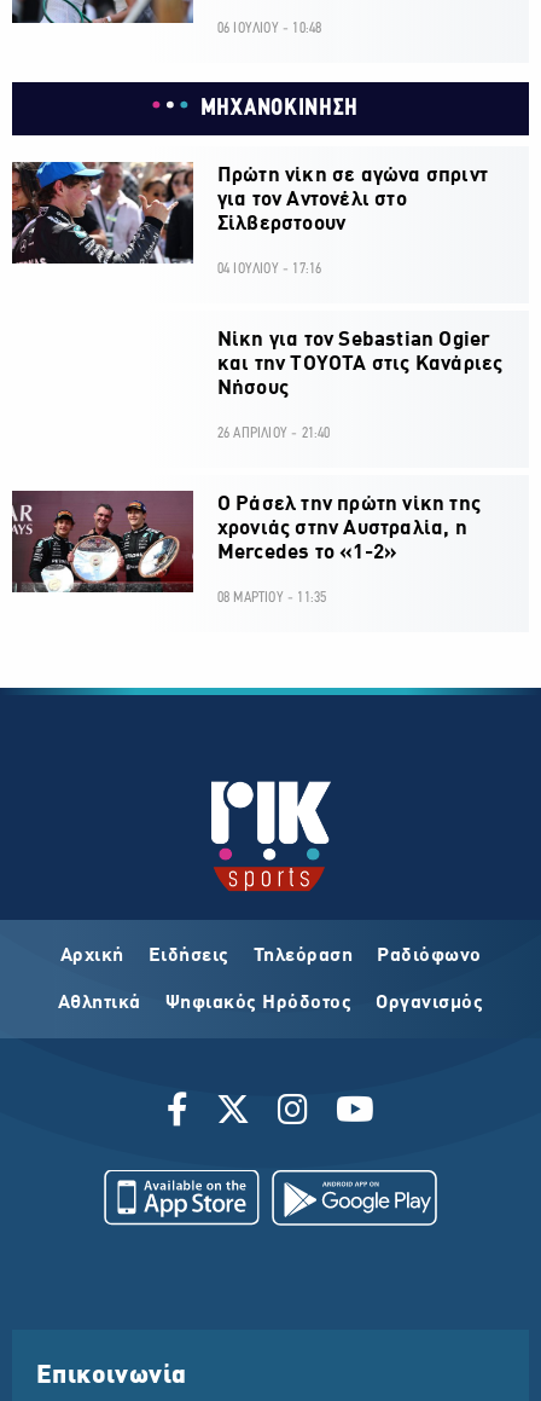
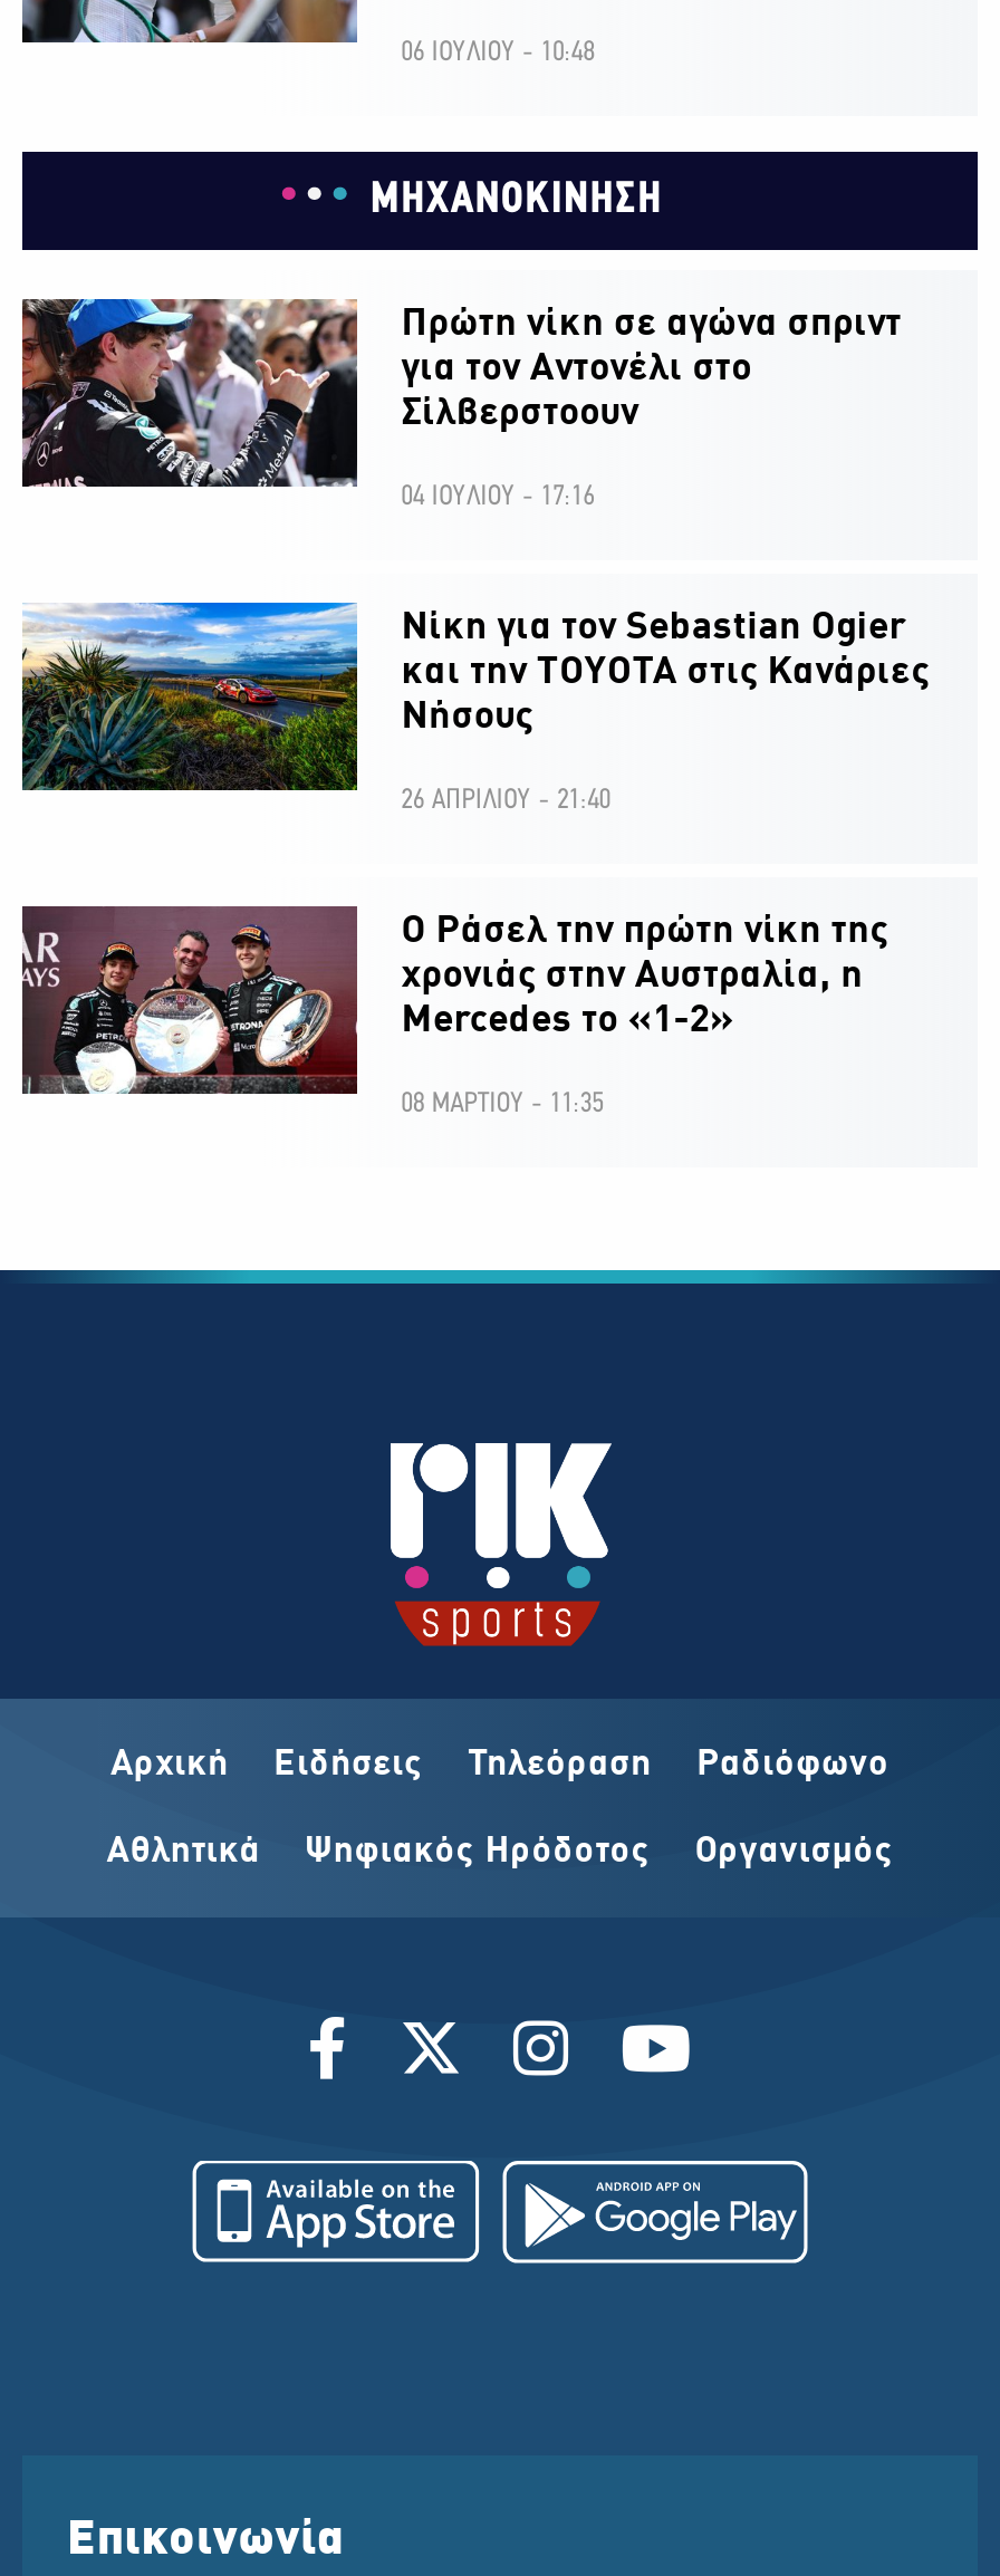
none -> [20,600,359,792] [image]

